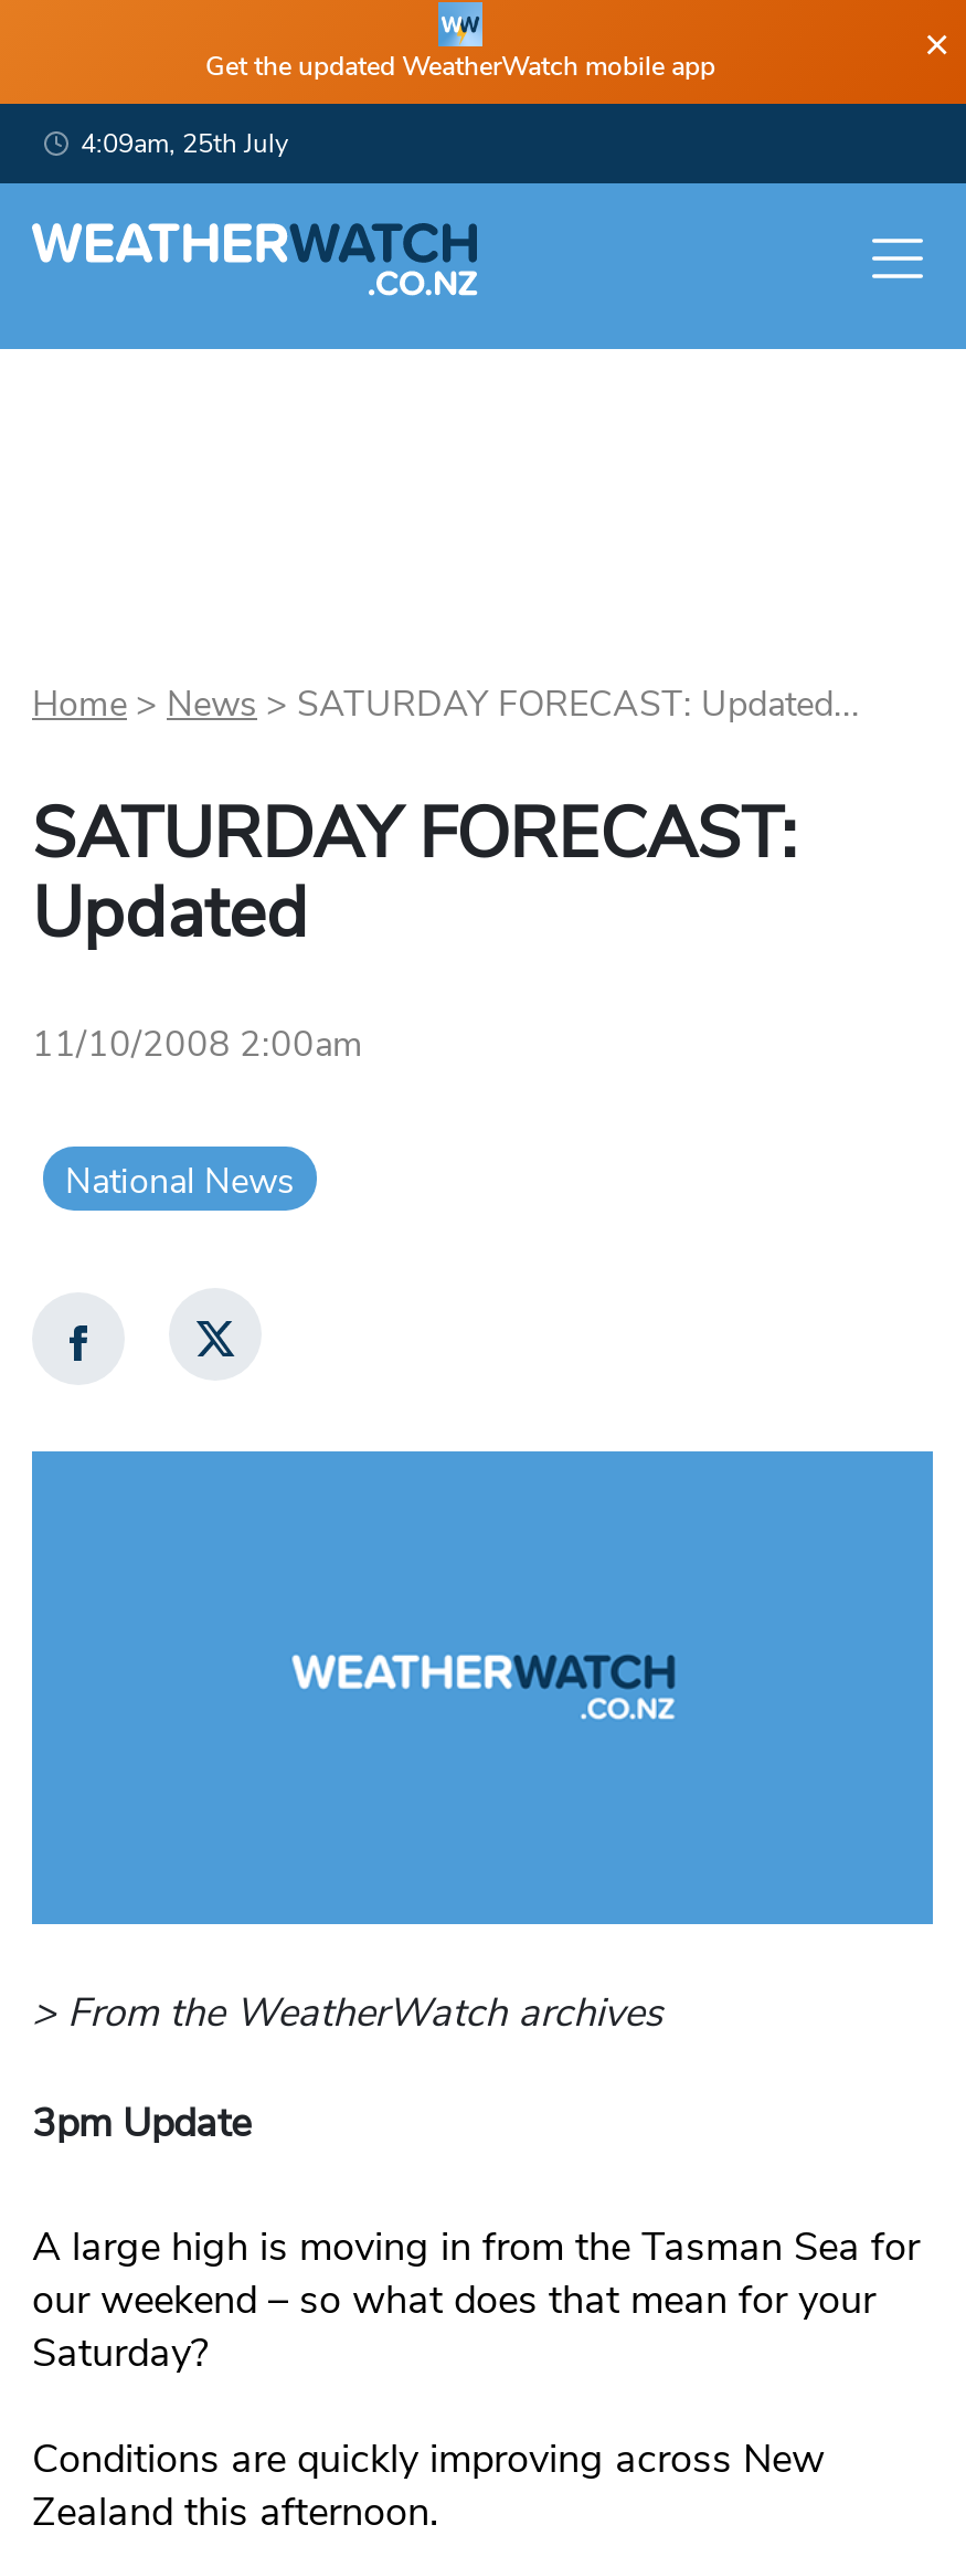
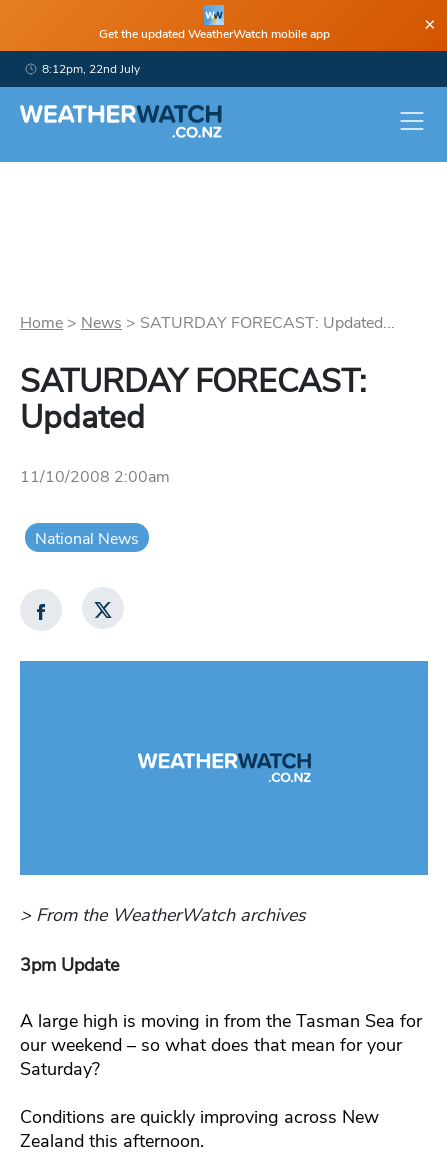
[81,126,288,161] 4:09am, 25th July -> [42,61,140,77] 8:12pm, 22nd July

